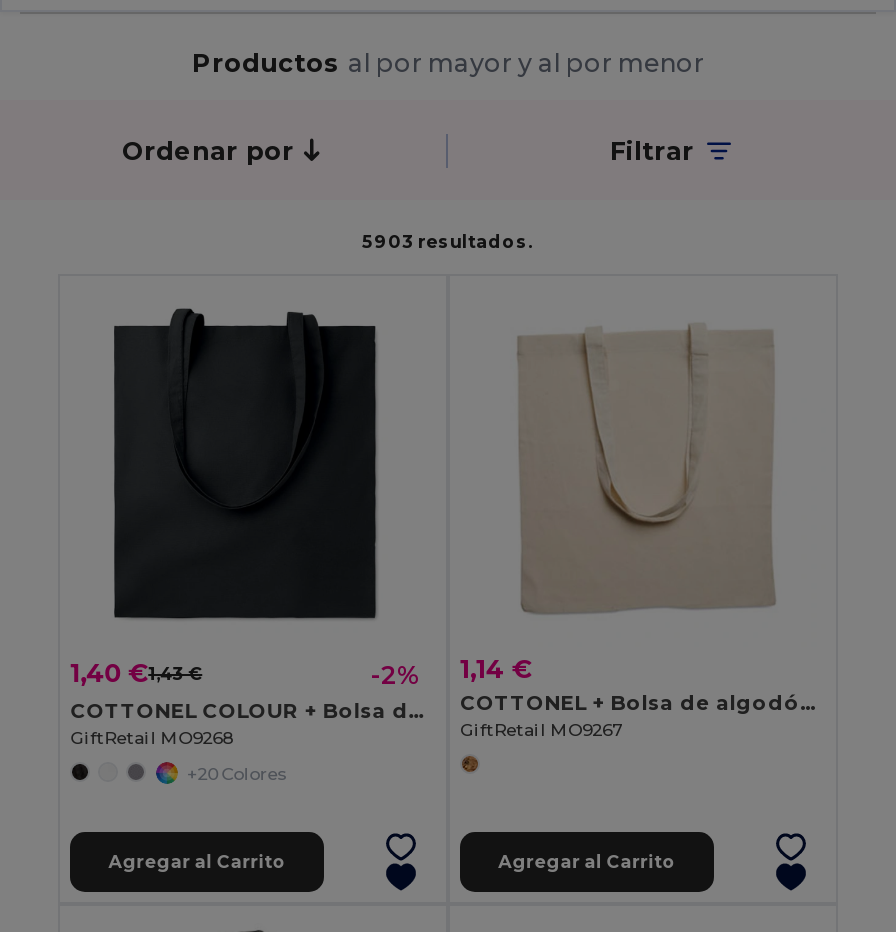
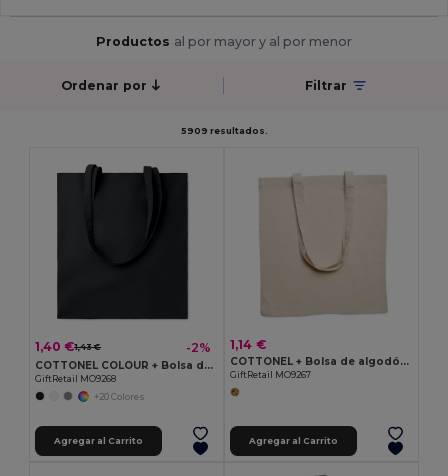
[362,232,534,252] 5903 resultados. -> [180,126,267,136] 5909 resultados.

